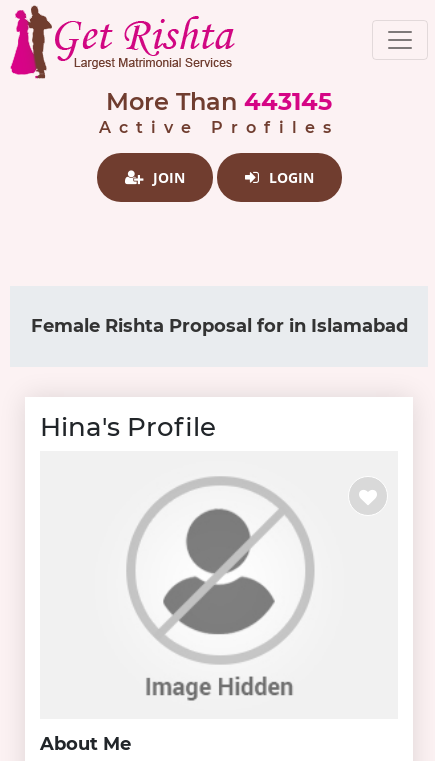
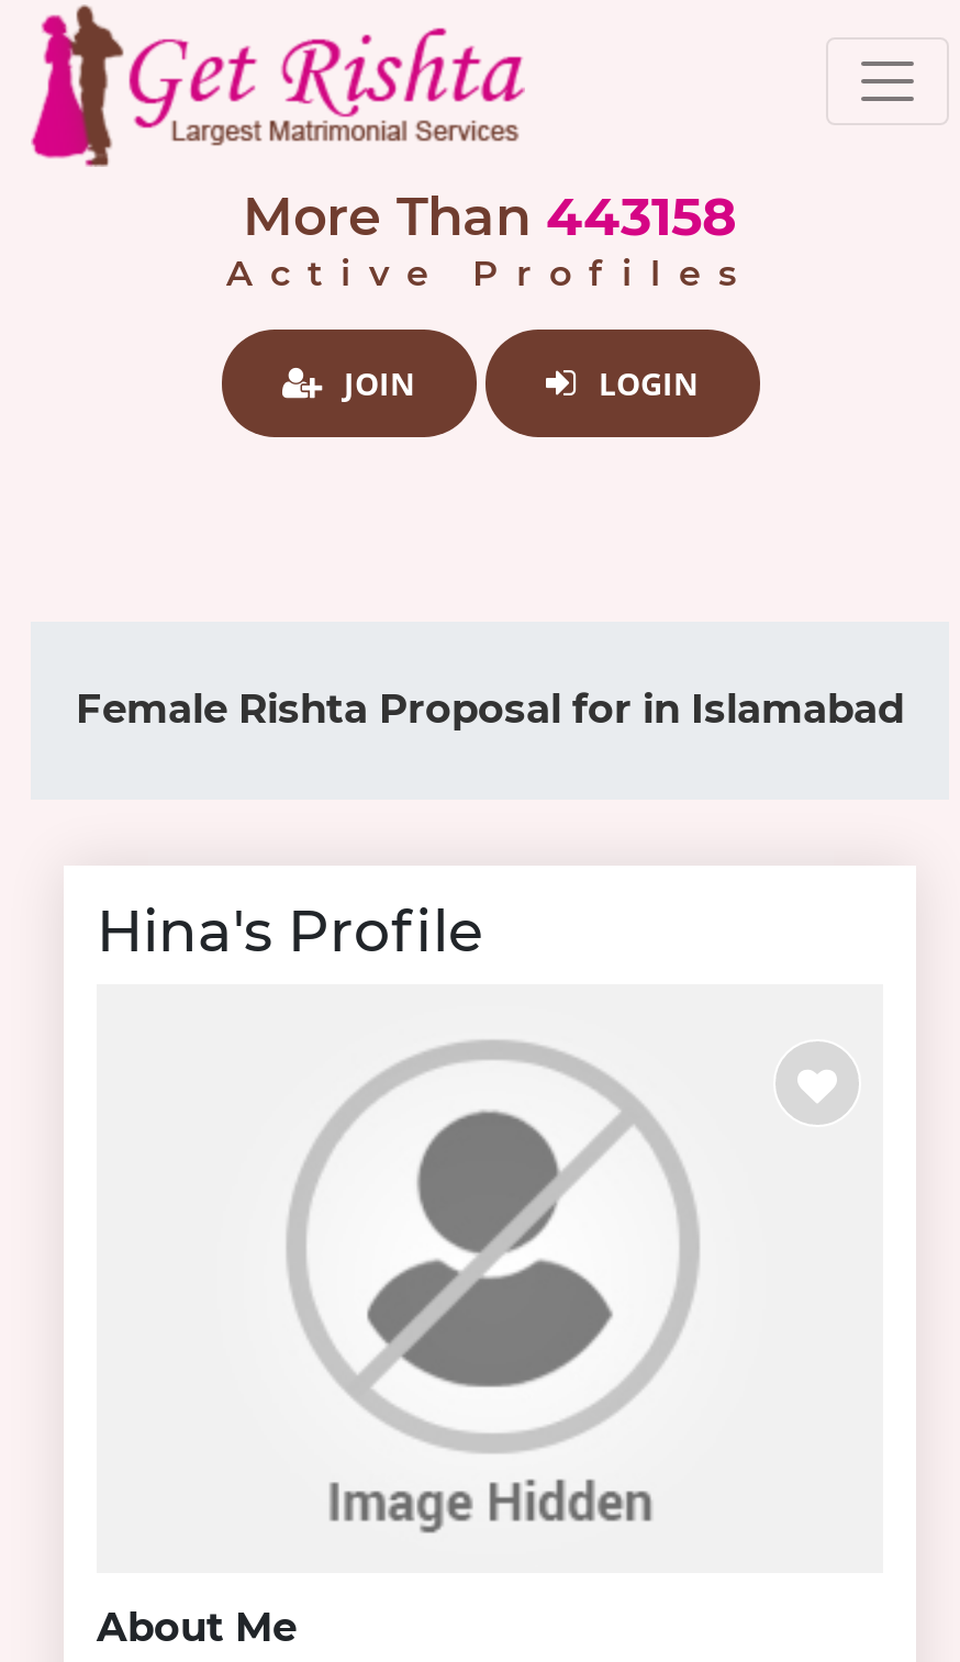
[106,87,332,116] More Than 443145 -> [243,185,737,248] More Than 443158

